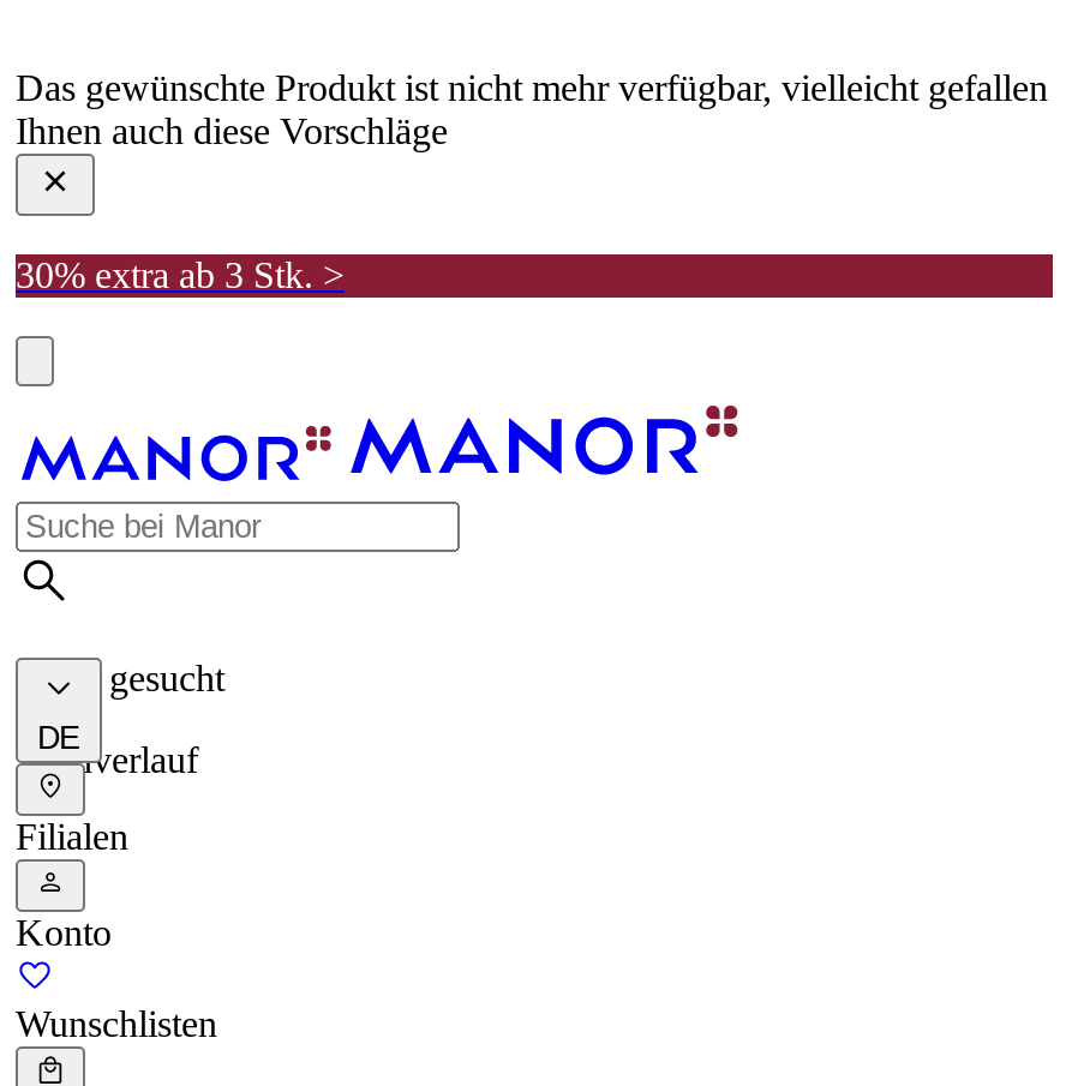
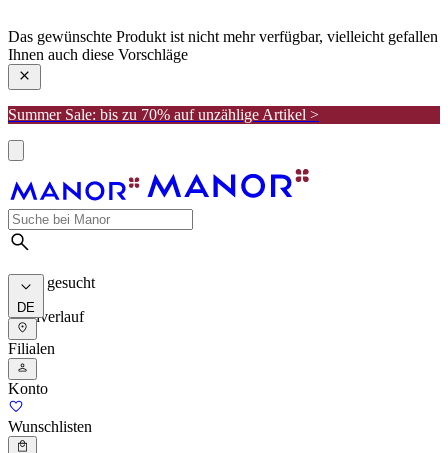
[16,254,345,294] 30% extra ab 3 Stk. > -> [8,106,319,123] Summer Sale: bis zu 70% auf unzählige Artikel >

